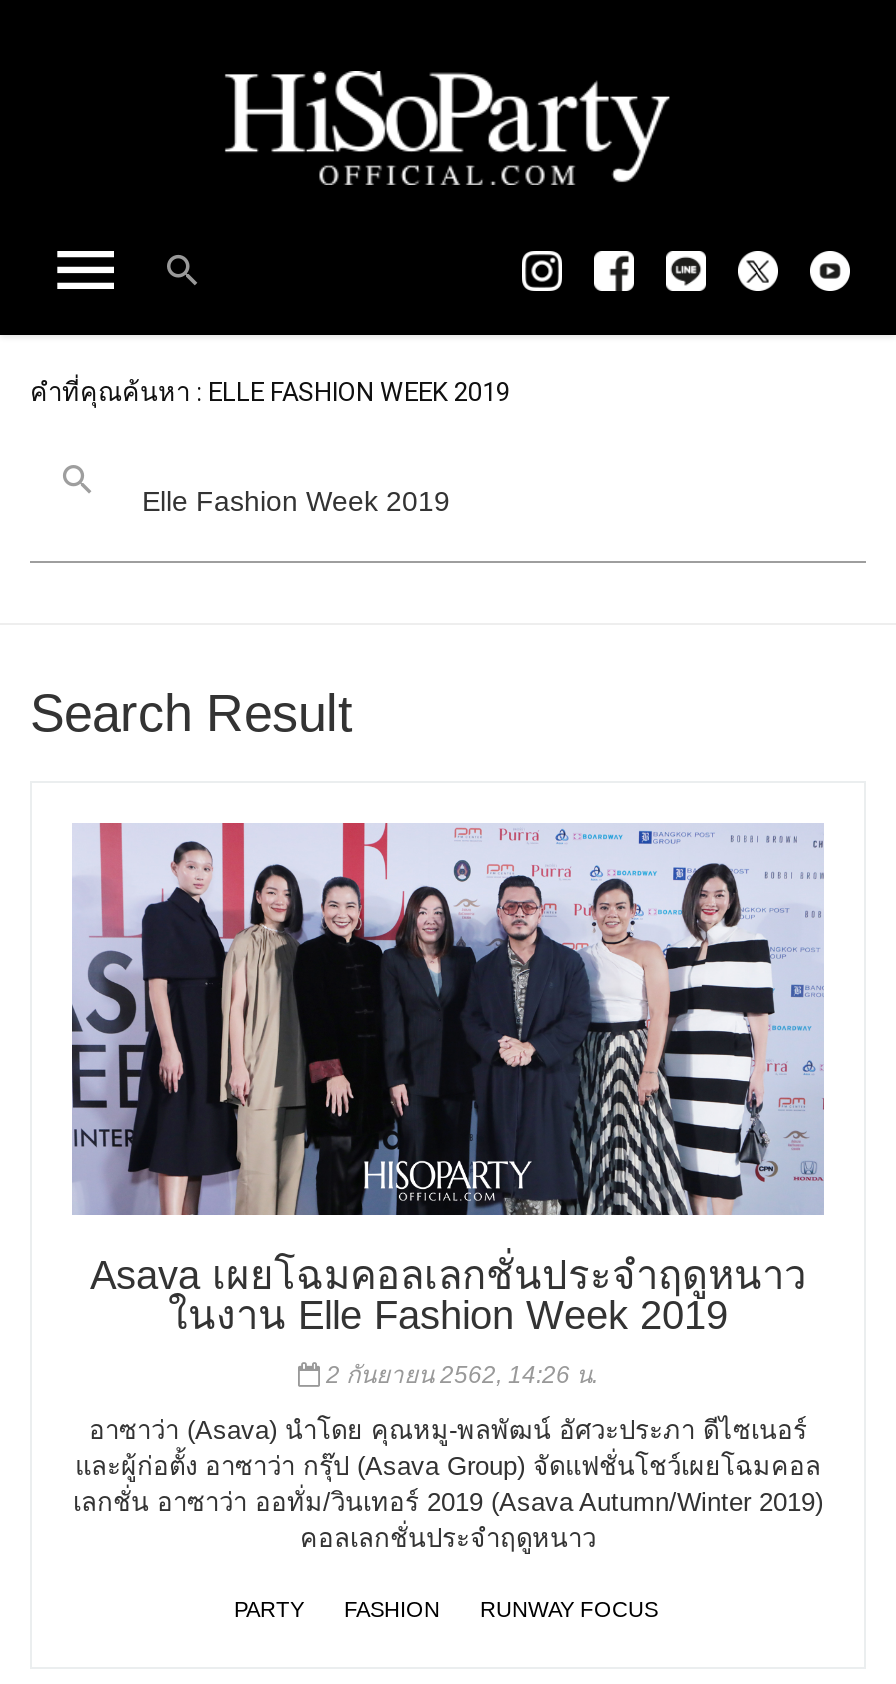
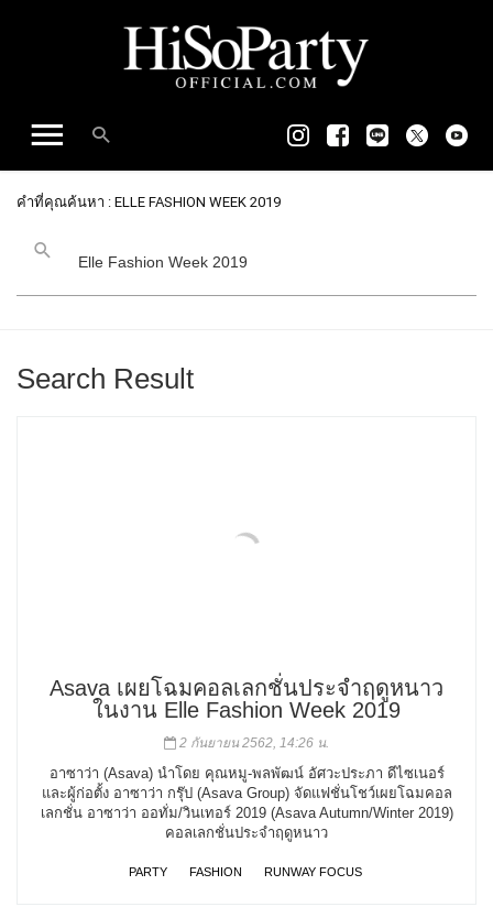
[70,821,826,1217] [image] -> none

